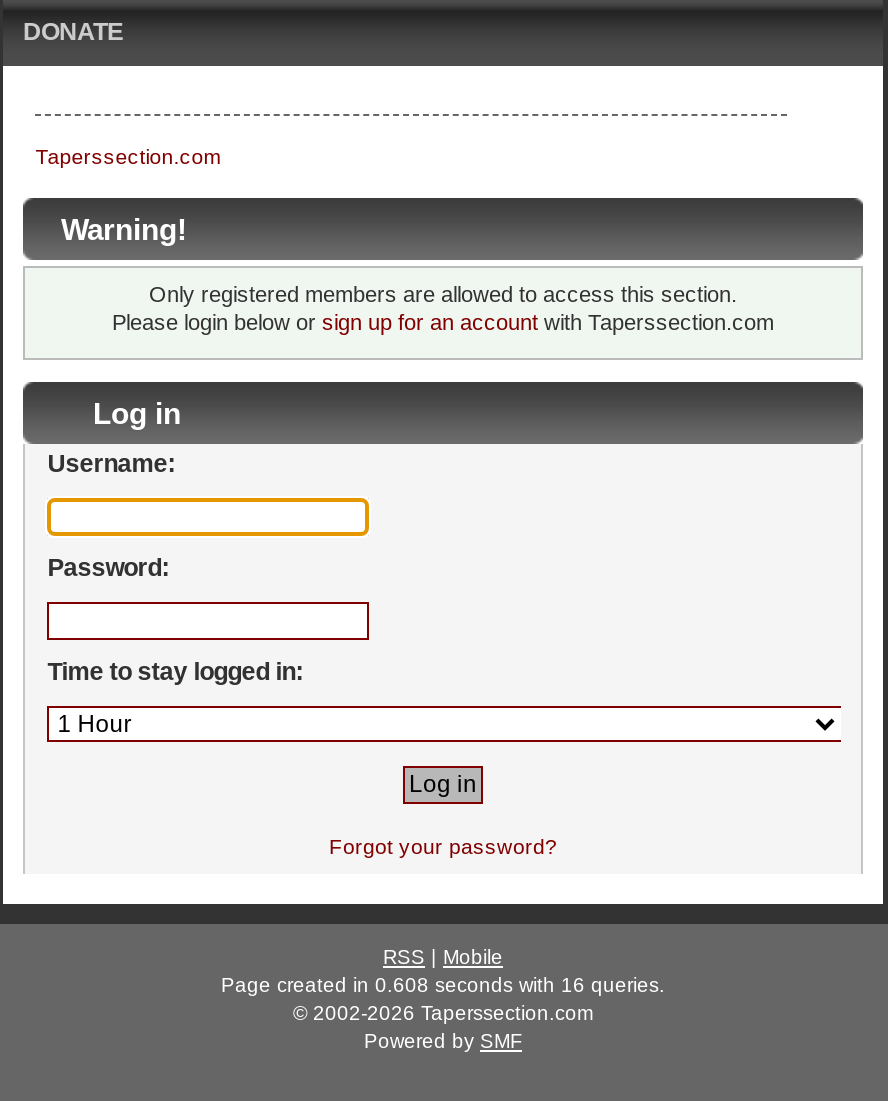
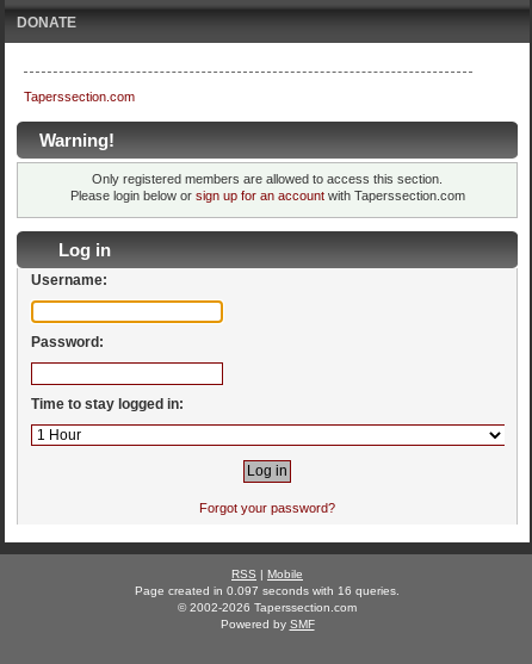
[221,974,665,996] Page created in 0.608 seconds with 16 queries. -> [135,584,400,597] Page created in 0.097 seconds with 16 queries.

